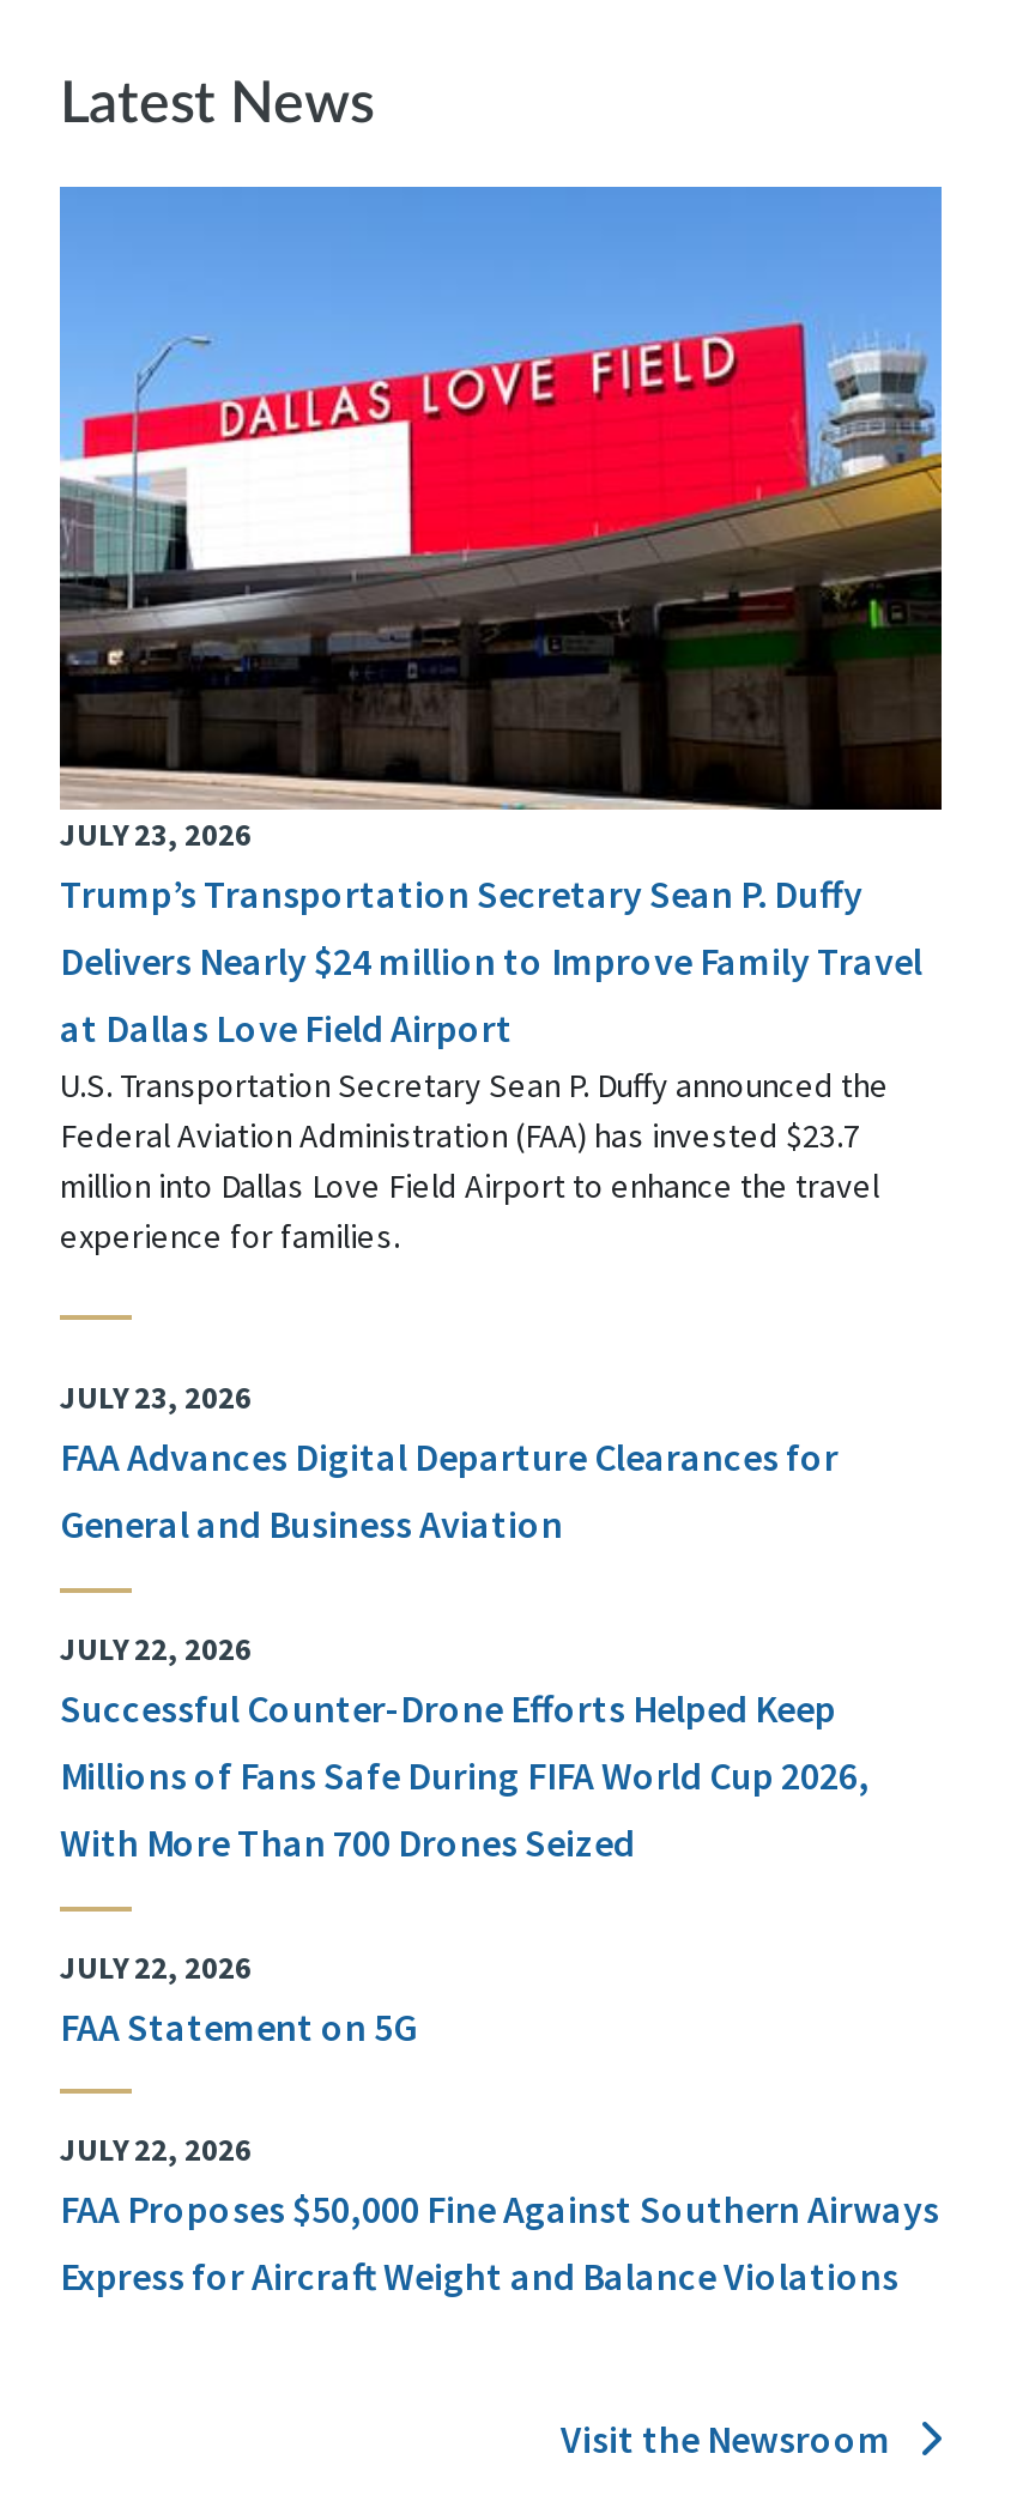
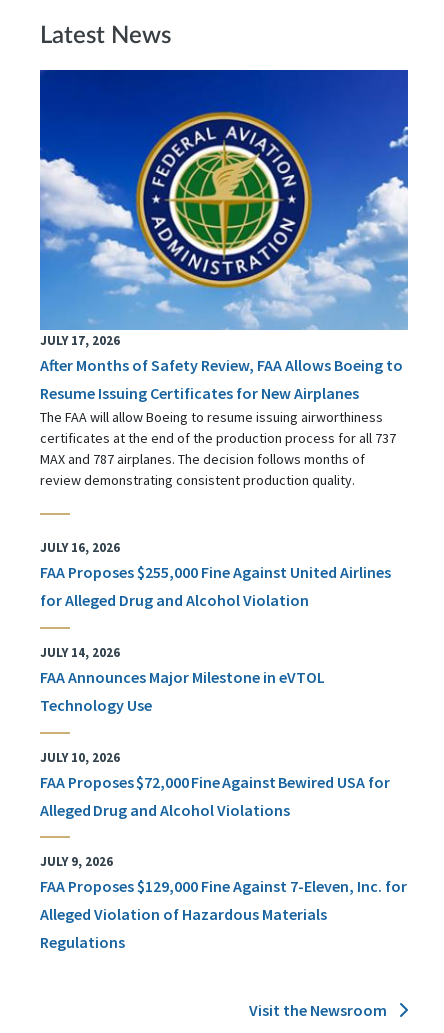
[57,184,944,1257] [image] | JULY 23, 2026 | Trump’s Transportation Secretary Sean P. Duffy | Delivers Nearly $24 million to Improve Family Travel | at Dallas Love Field Airport | U.S. Transportation Secretary Sean P. Duffy announced the | Federal Aviation Administration (FAA) has invested $23.7 | million into Dallas Love Field Airport to enhance the travel | experience for families. -> [39,69,409,489] [image] | JULY 17, 2026 | After Months of Safety Review, FAA Allows Boeing to | Resume Issuing Certificates for New Airplanes | The FAA will allow Boeing to resume issuing airworthiness | certificates at the end of the production process for all 737 | MAX and 787 airplanes. The decision follows months of | review demonstrating consistent production quality.
[60,1378,839,1548] JULY 23, 2026 | FAA Advances Digital Departure Clearances for | General and Business Aviation -> [40,539,391,610] JULY 16, 2026 | FAA Proposes $255,000 Fine Against United Airlines | for Alleged Drug and Alcohol Violation
[60,1629,870,1866] JULY 22, 2026 | Successful Counter-Drone Efforts Helped Keep | Millions of Fans Safe During FIFA World Cup 2026, | With More Than 700 Drones Seized -> [40,644,325,715] JULY 14, 2026 | FAA Announces Major Milestone in eVTOL | Technology Use
[60,1947,417,2050] JULY 22, 2026 | FAA Statement on 5G -> [40,749,390,820] JULY 10, 2026 | FAA Proposes $72,000 Fine Against Bewired USA for | Alleged Drug and Alcohol Violations
[60,2130,939,2300] JULY 22, 2026 | FAA Proposes $50,000 Fine Against Southern Airways | Express for Aircraft Weight and Balance Violations -> [40,853,407,952] JULY 9, 2026 | FAA Proposes $129,000 Fine Against 7-Eleven, Inc. for | Alleged Violation of Hazardous Materials | Regulations

